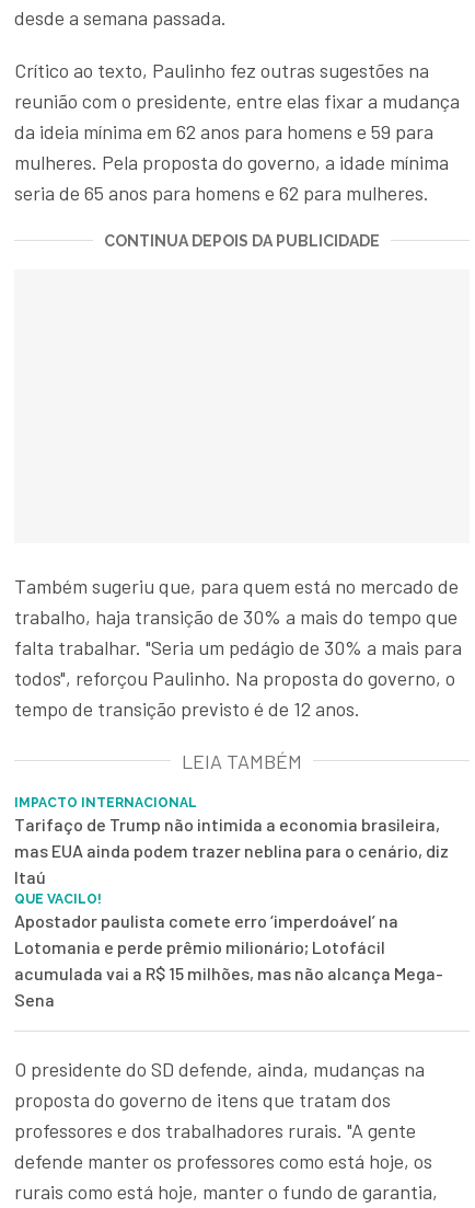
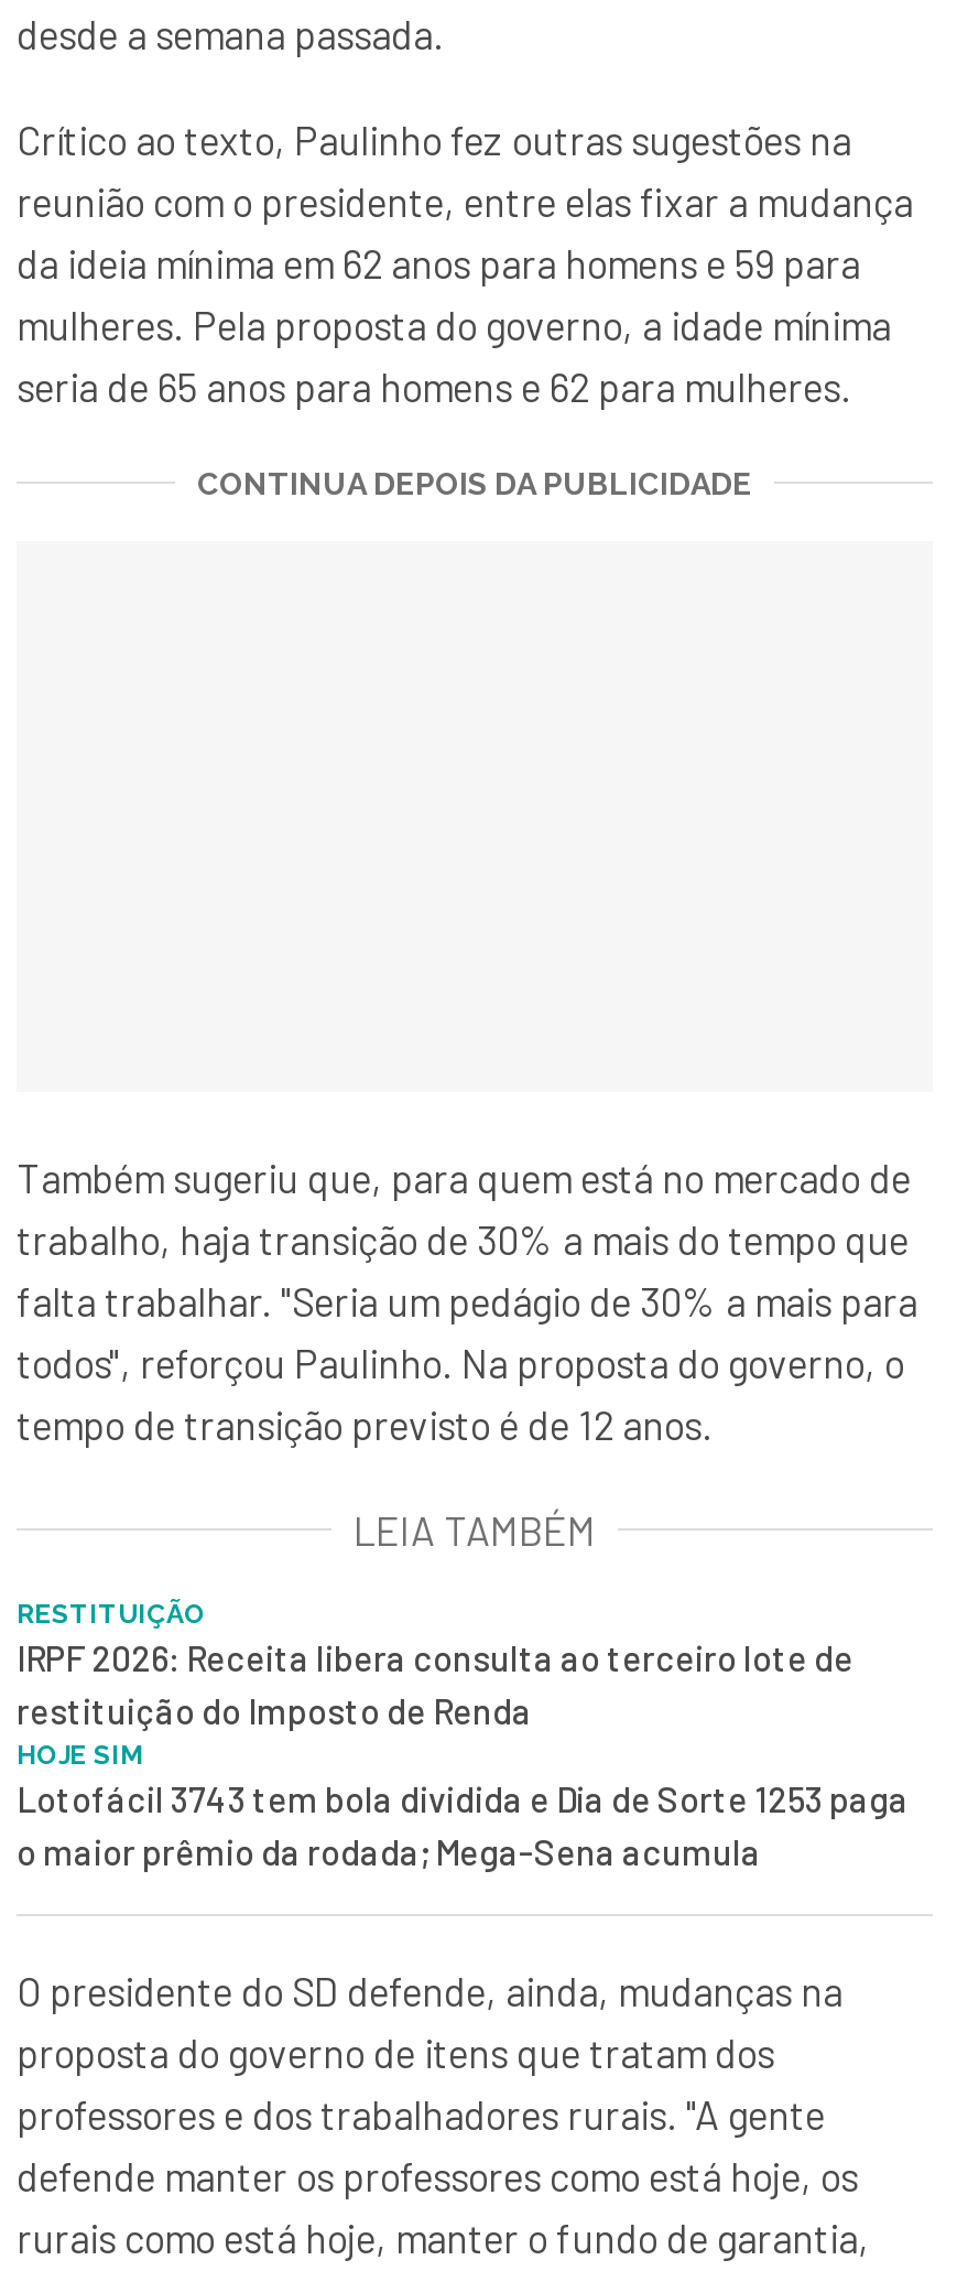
[14,795,449,1010] IMPACTO INTERNACIONAL | Tarifaço de Trump não intimida a economia brasileira, | mas EUA ainda podem trazer neblina para o cenário, diz | Itaú | QUE VACILO! | Apostador paulista comete erro ‘imperdoável’ na | Lotomania e perde prêmio milionário; Lotofácil | acumulada vai a R$ 15 milhões, mas não alcança Mega- | Sena -> [17,1598,909,1872] RESTITUIÇÃO | IRPF 2026: Receita libera consulta ao terceiro lote de | restituição do Imposto de Renda | HOJE SIM | Lotofácil 3743 tem bola dividida e Dia de Sorte 1253 paga | o maior prêmio da rodada; Mega-Sena acumula

